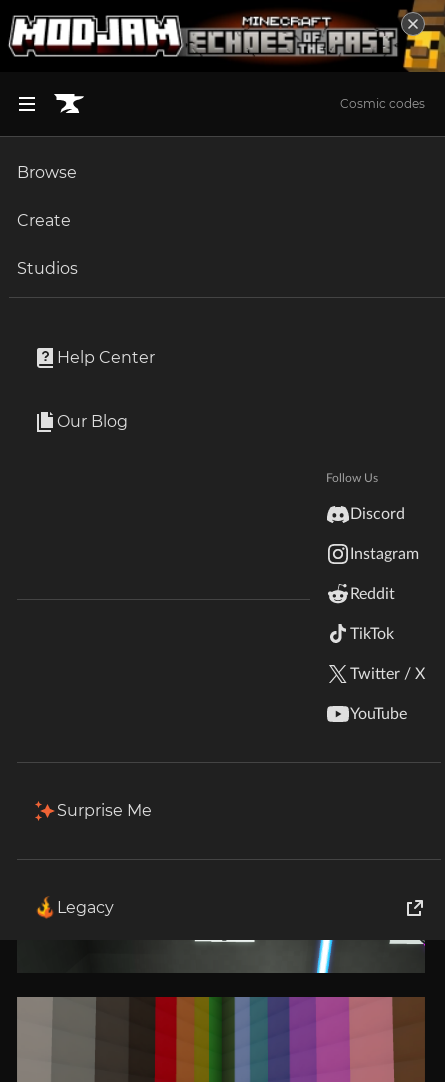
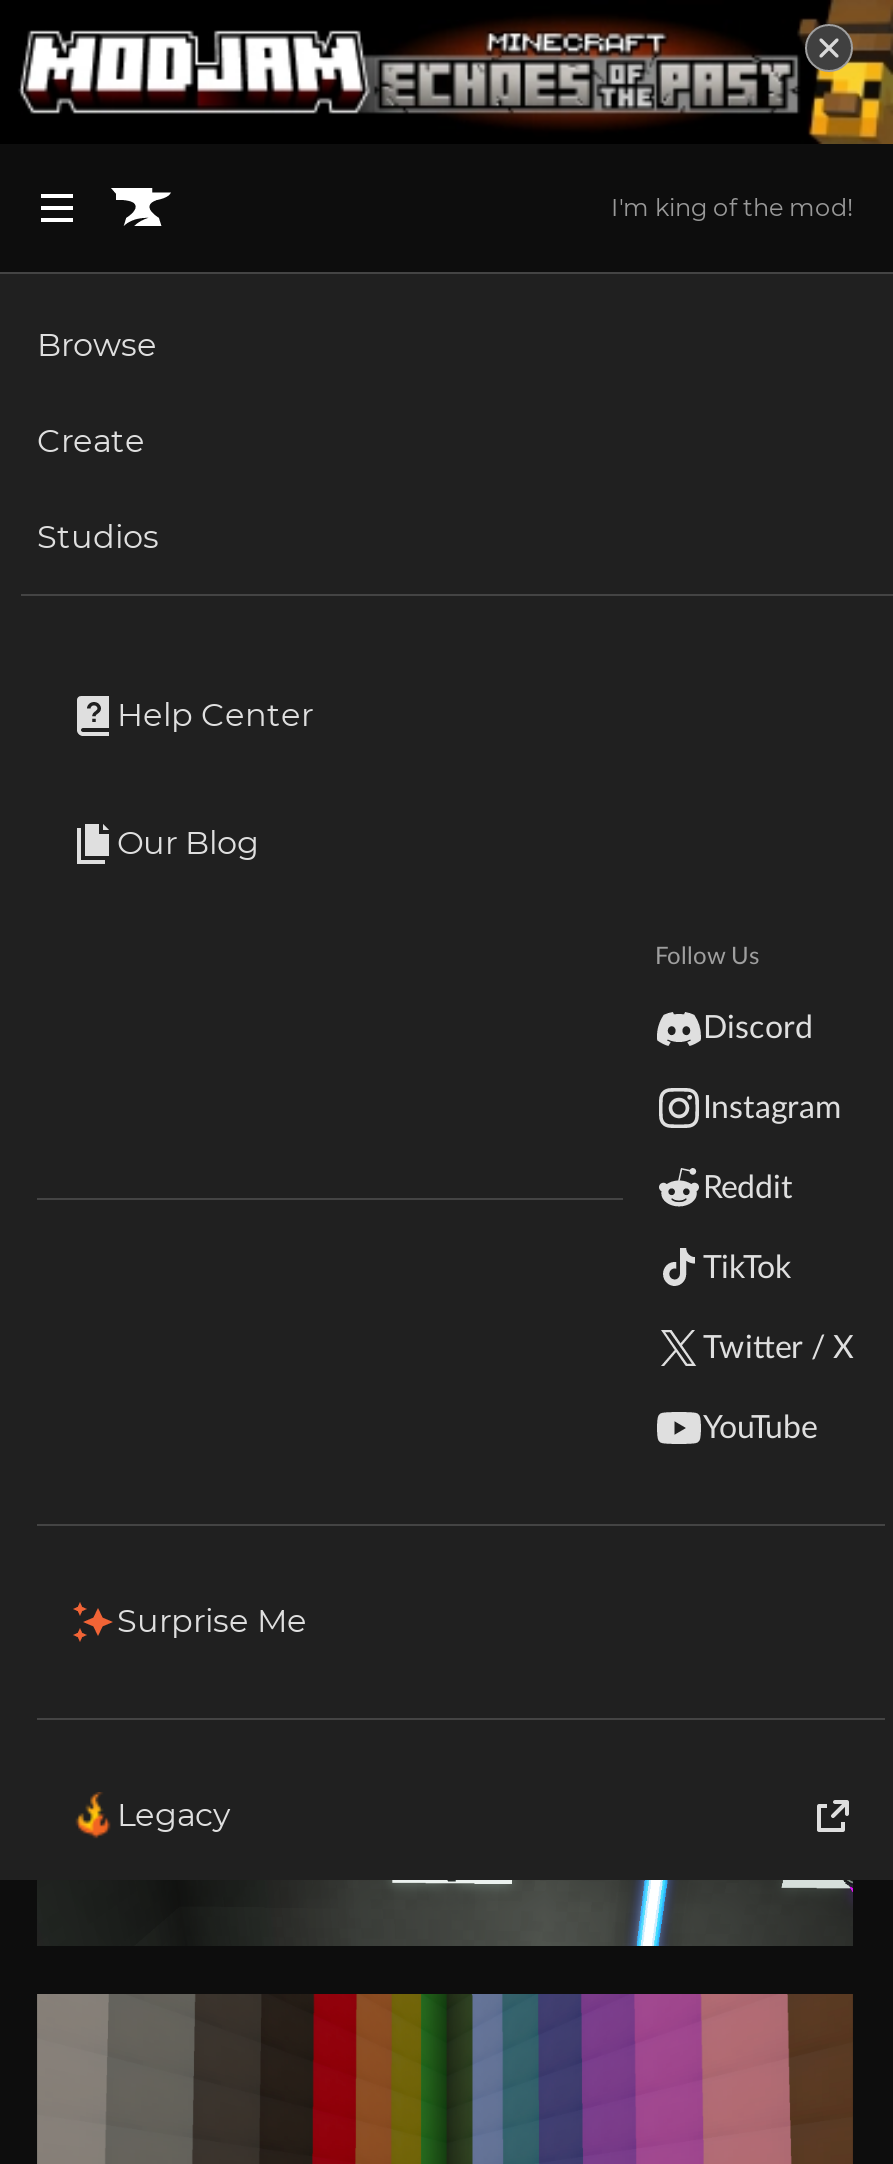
[340,96,425,111] Cosmic codes -> [611,191,853,221] I'm king of the mod!

